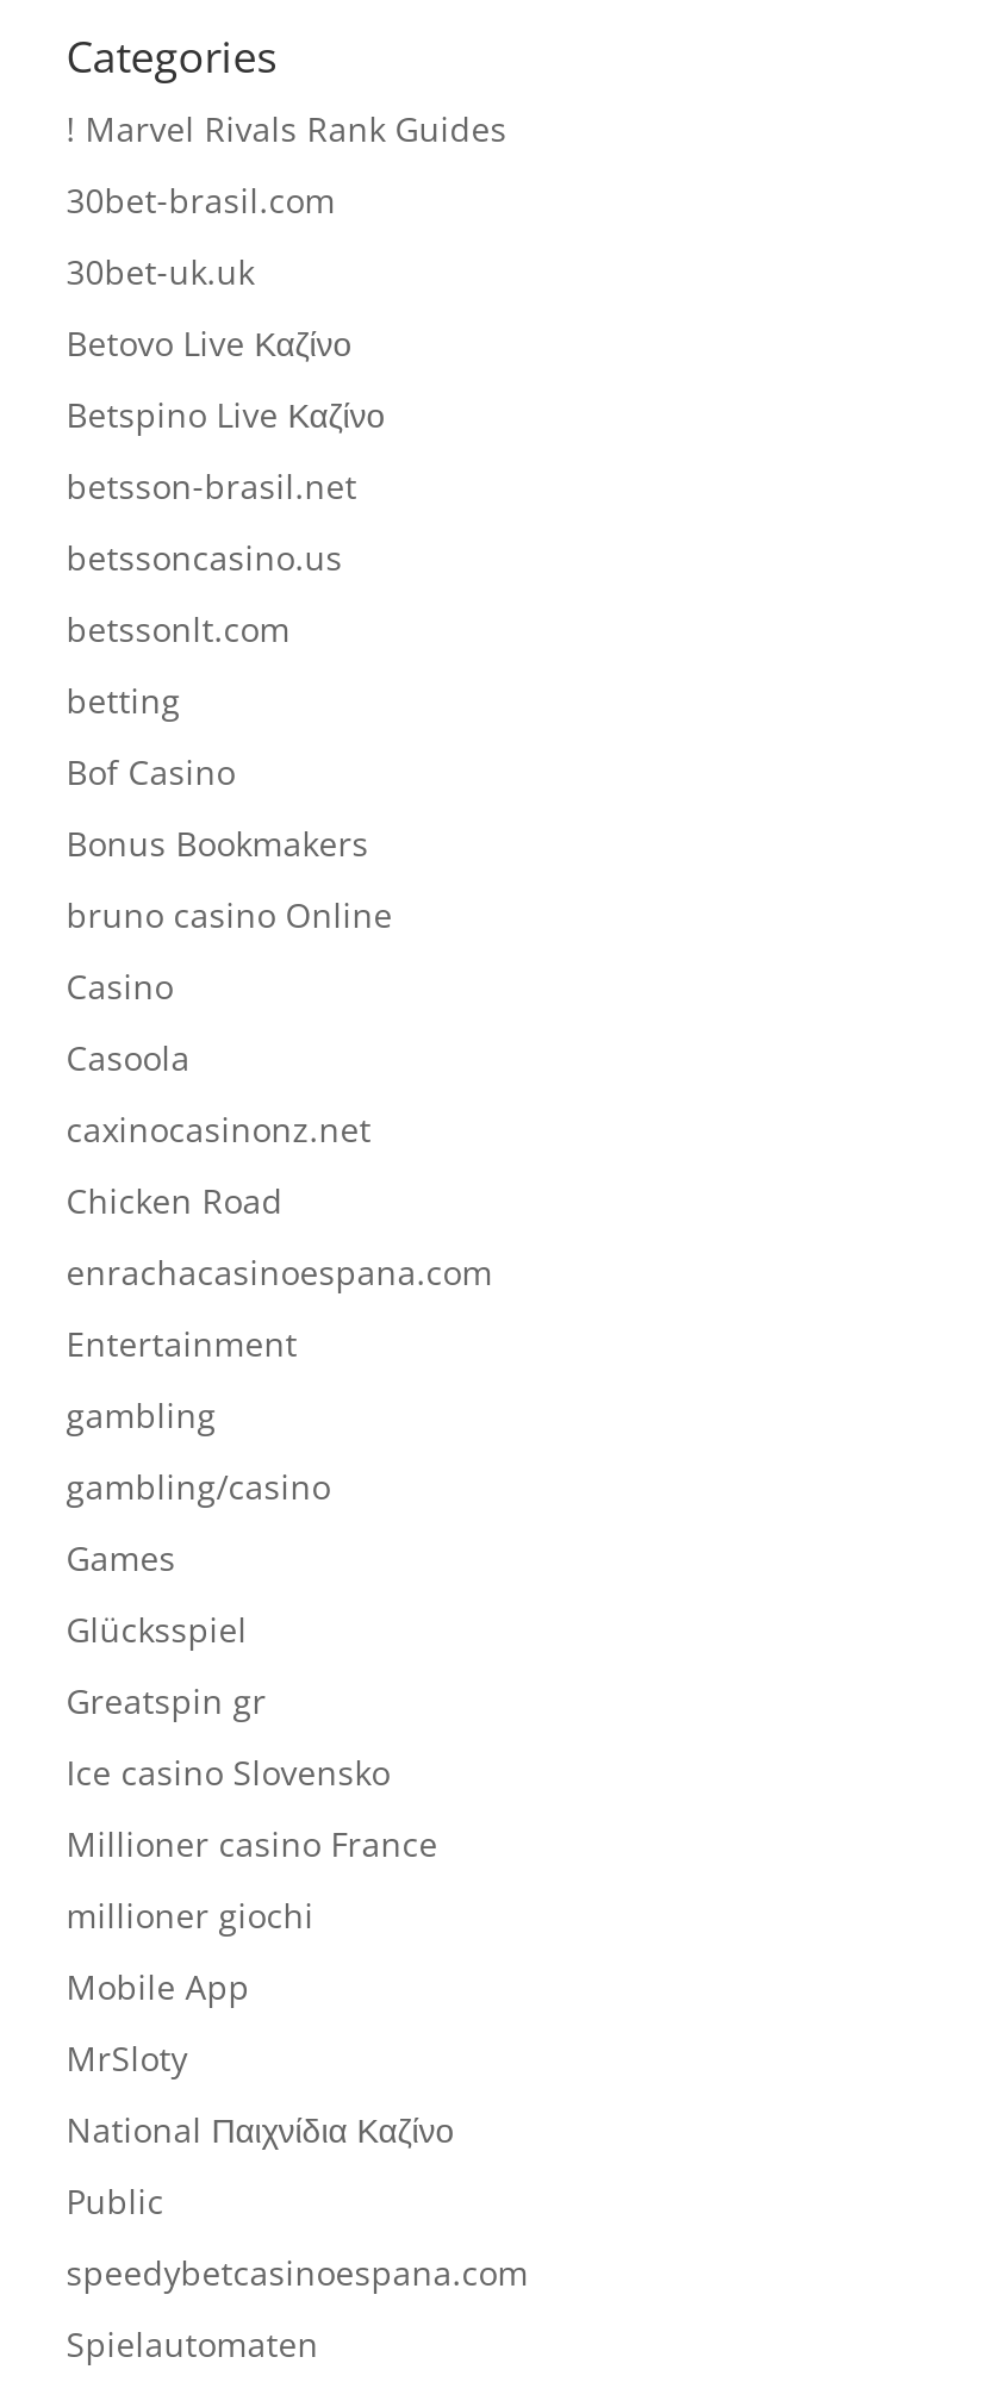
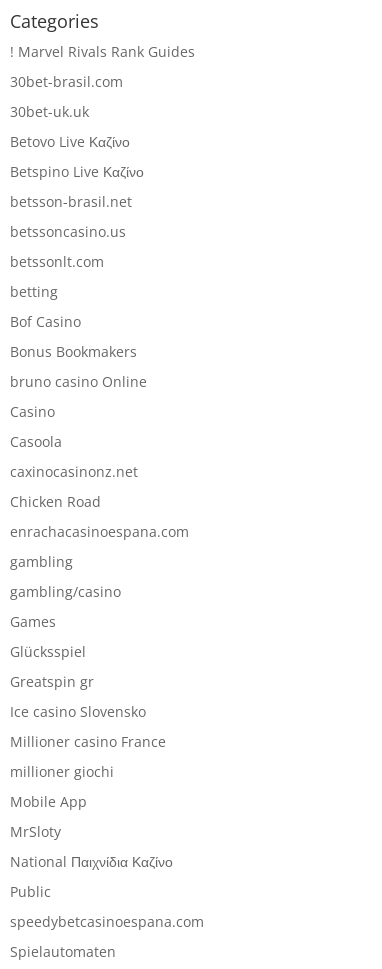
[66,1320,297,1366] Entertainment -> none

